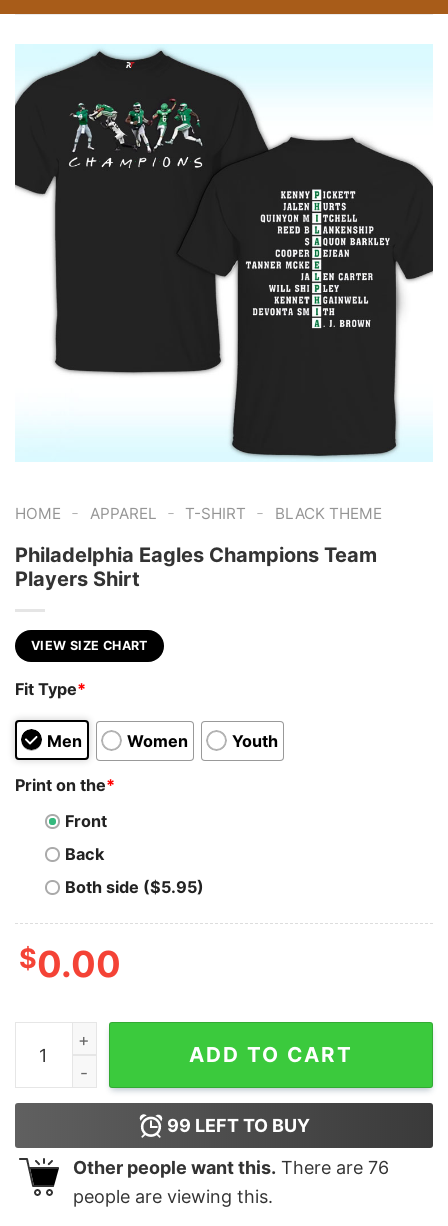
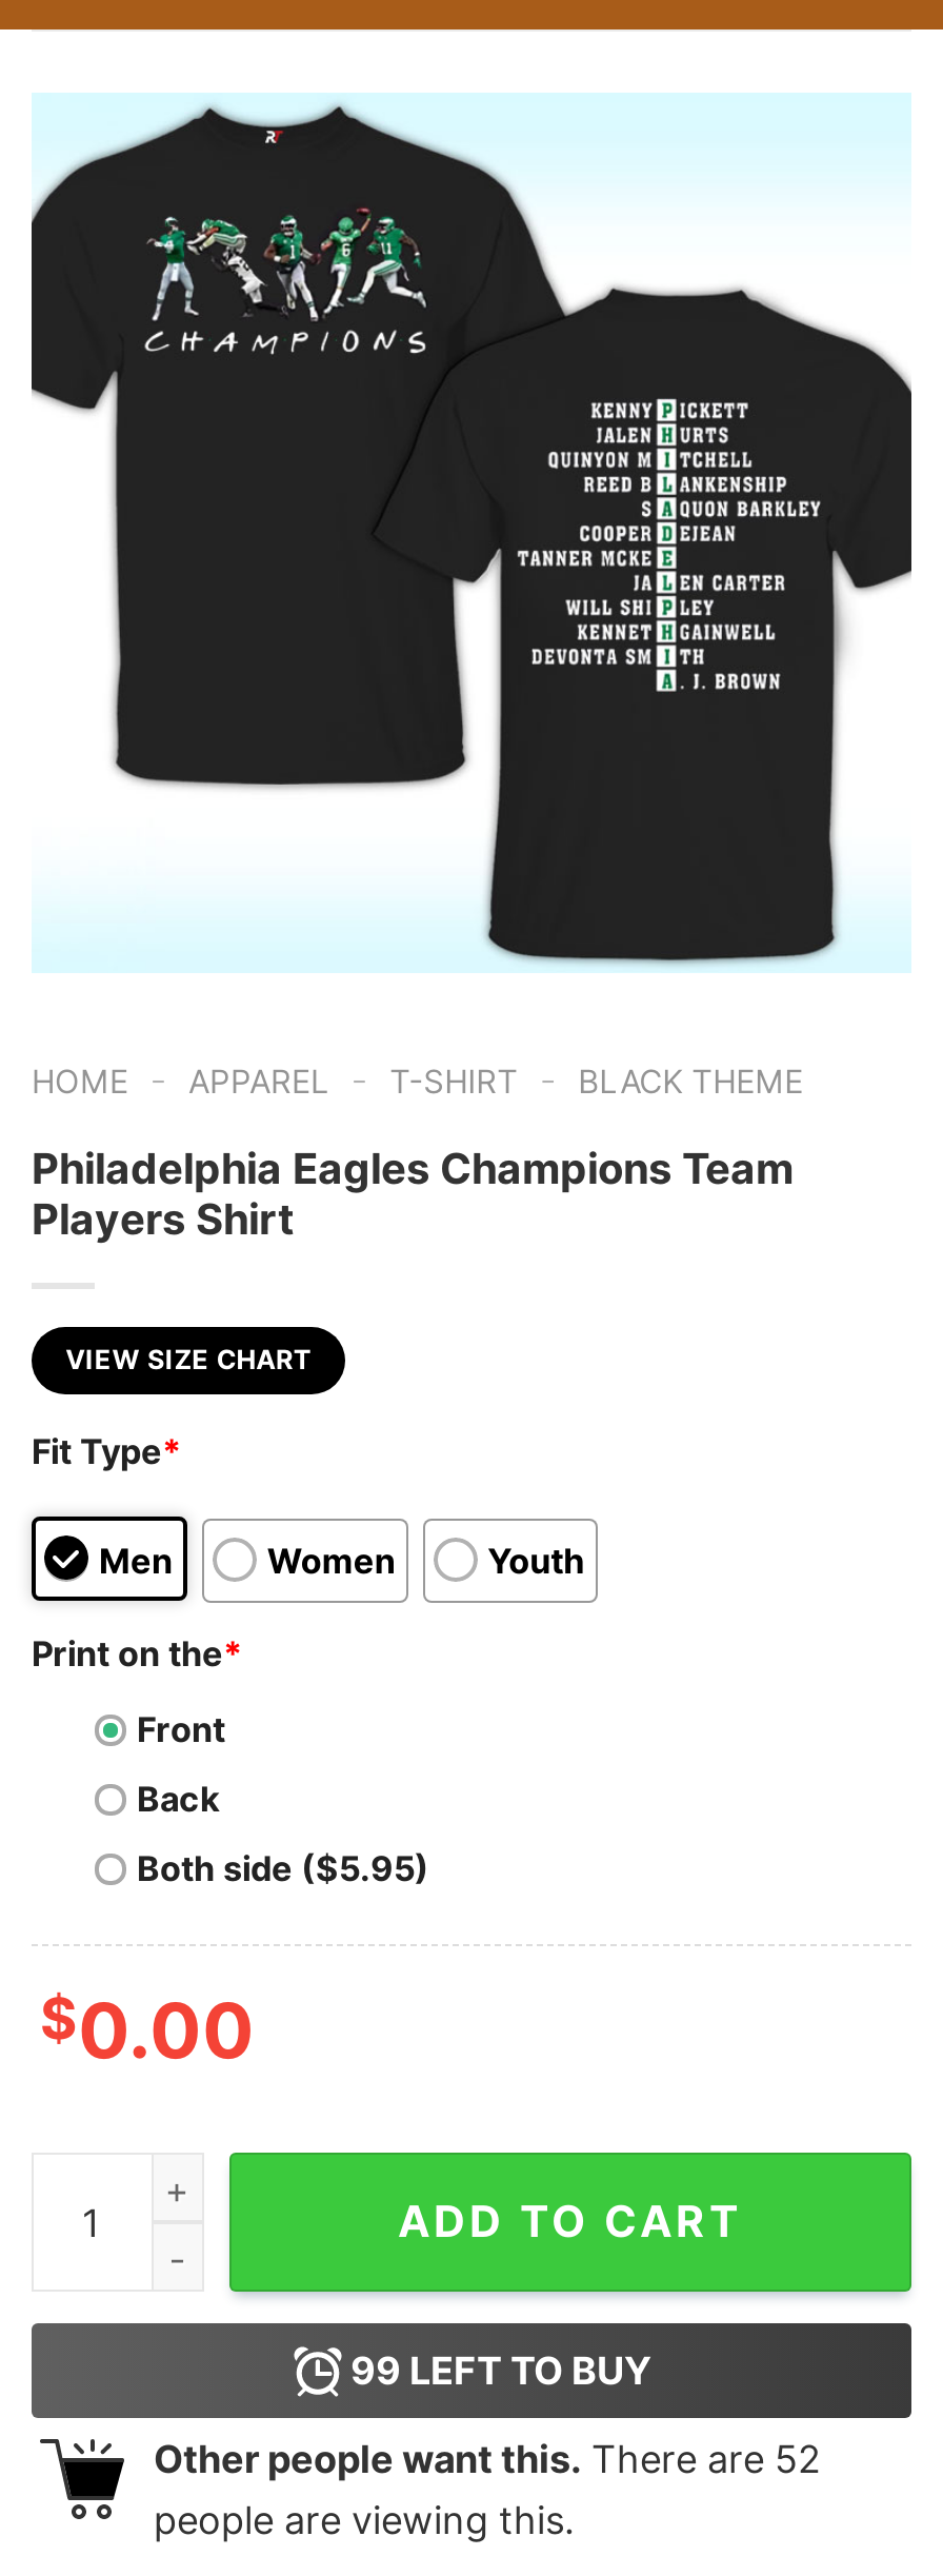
[73,1157,389,1178] Other people want this. There are 76 -> [154,2437,821,2481] Other people want this. There are 52

